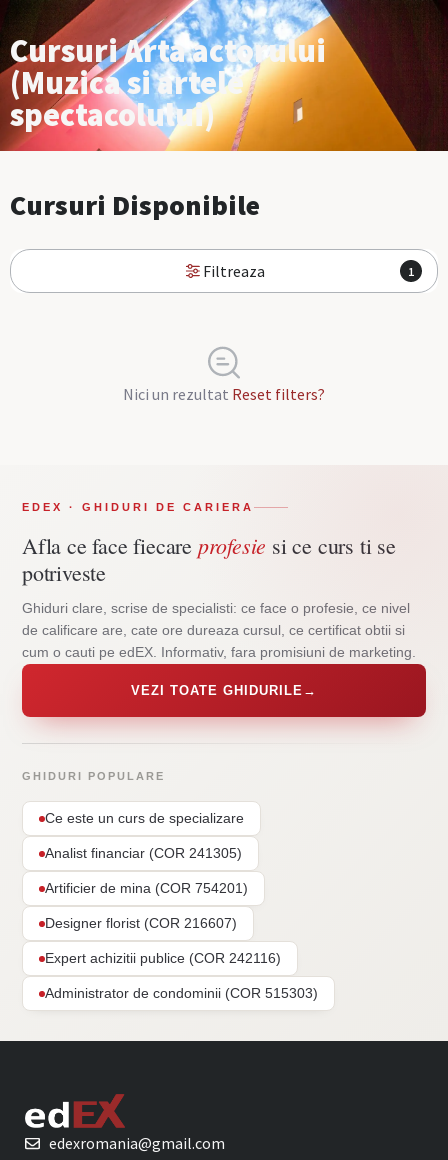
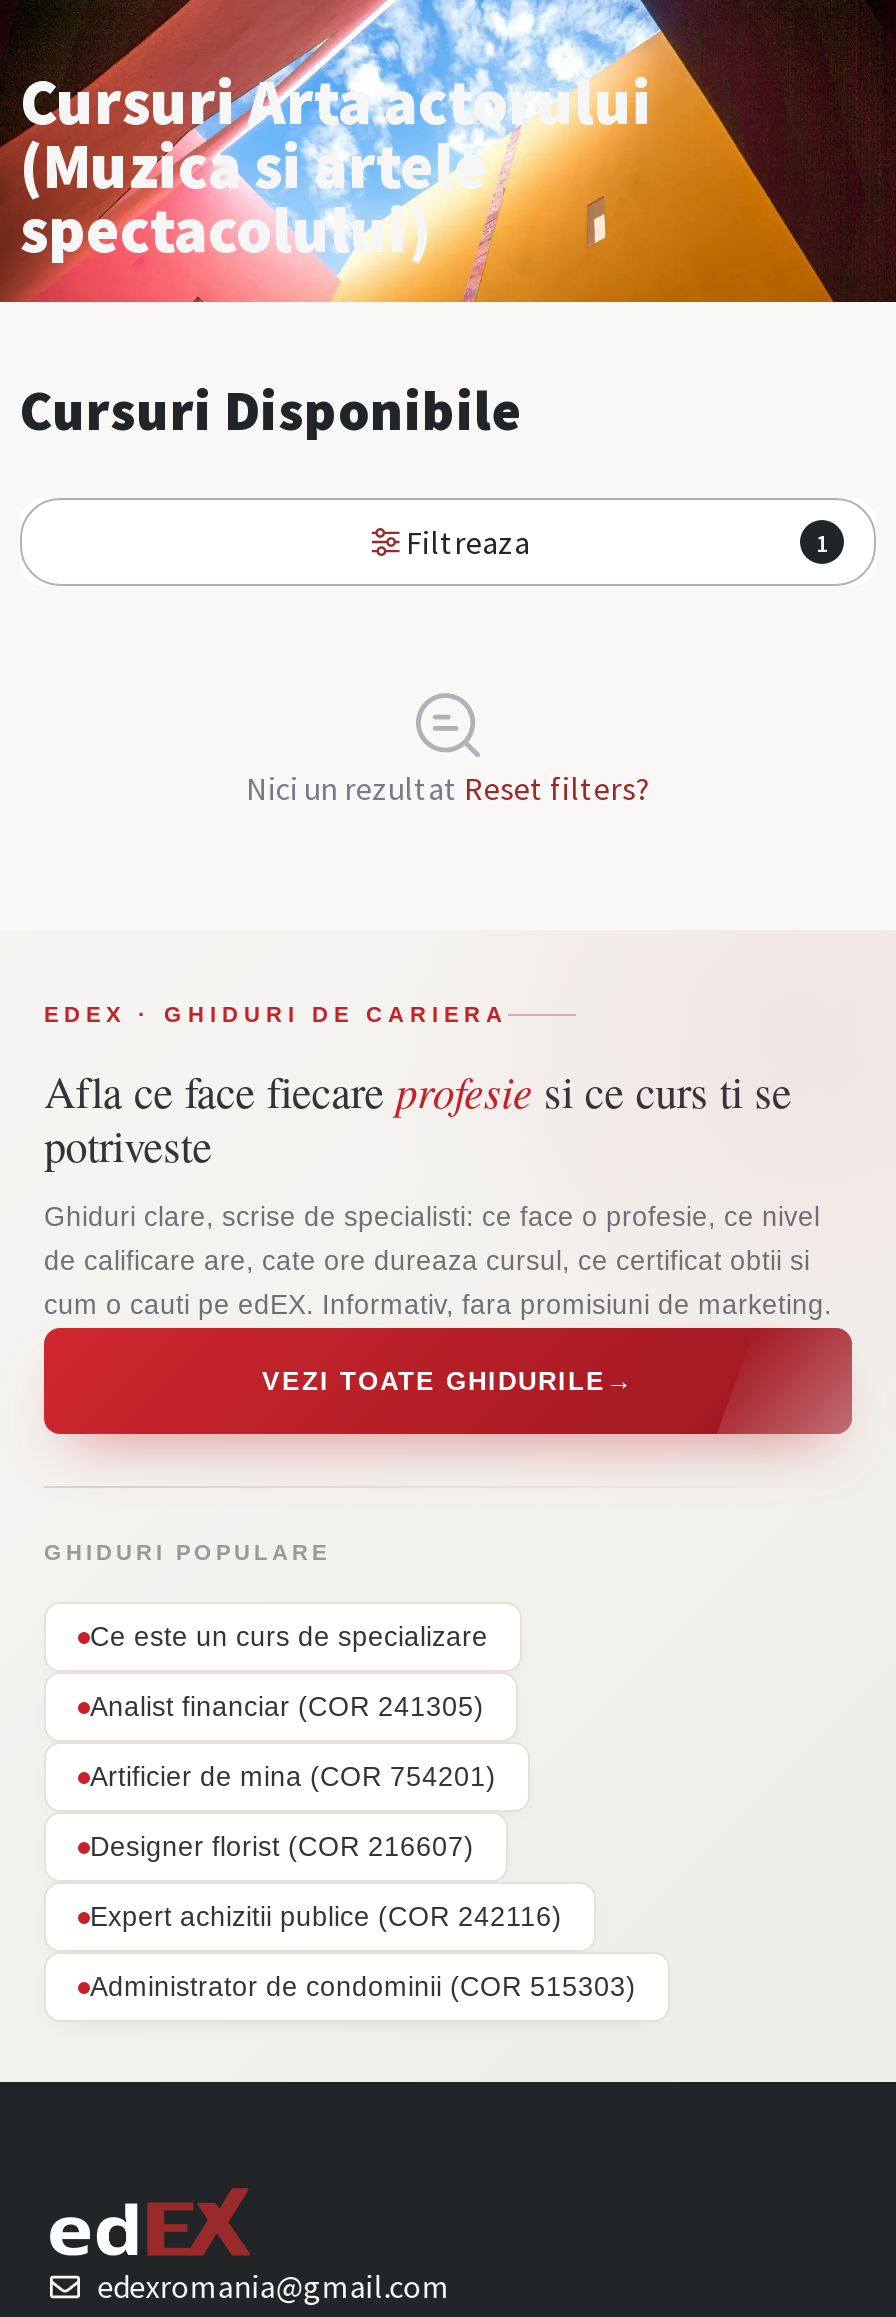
none -> [732,1334,852,1434] [image]

